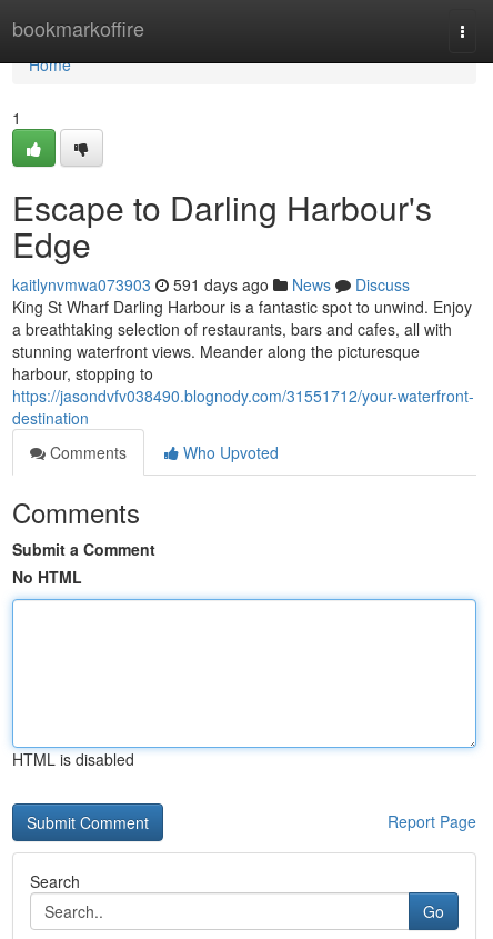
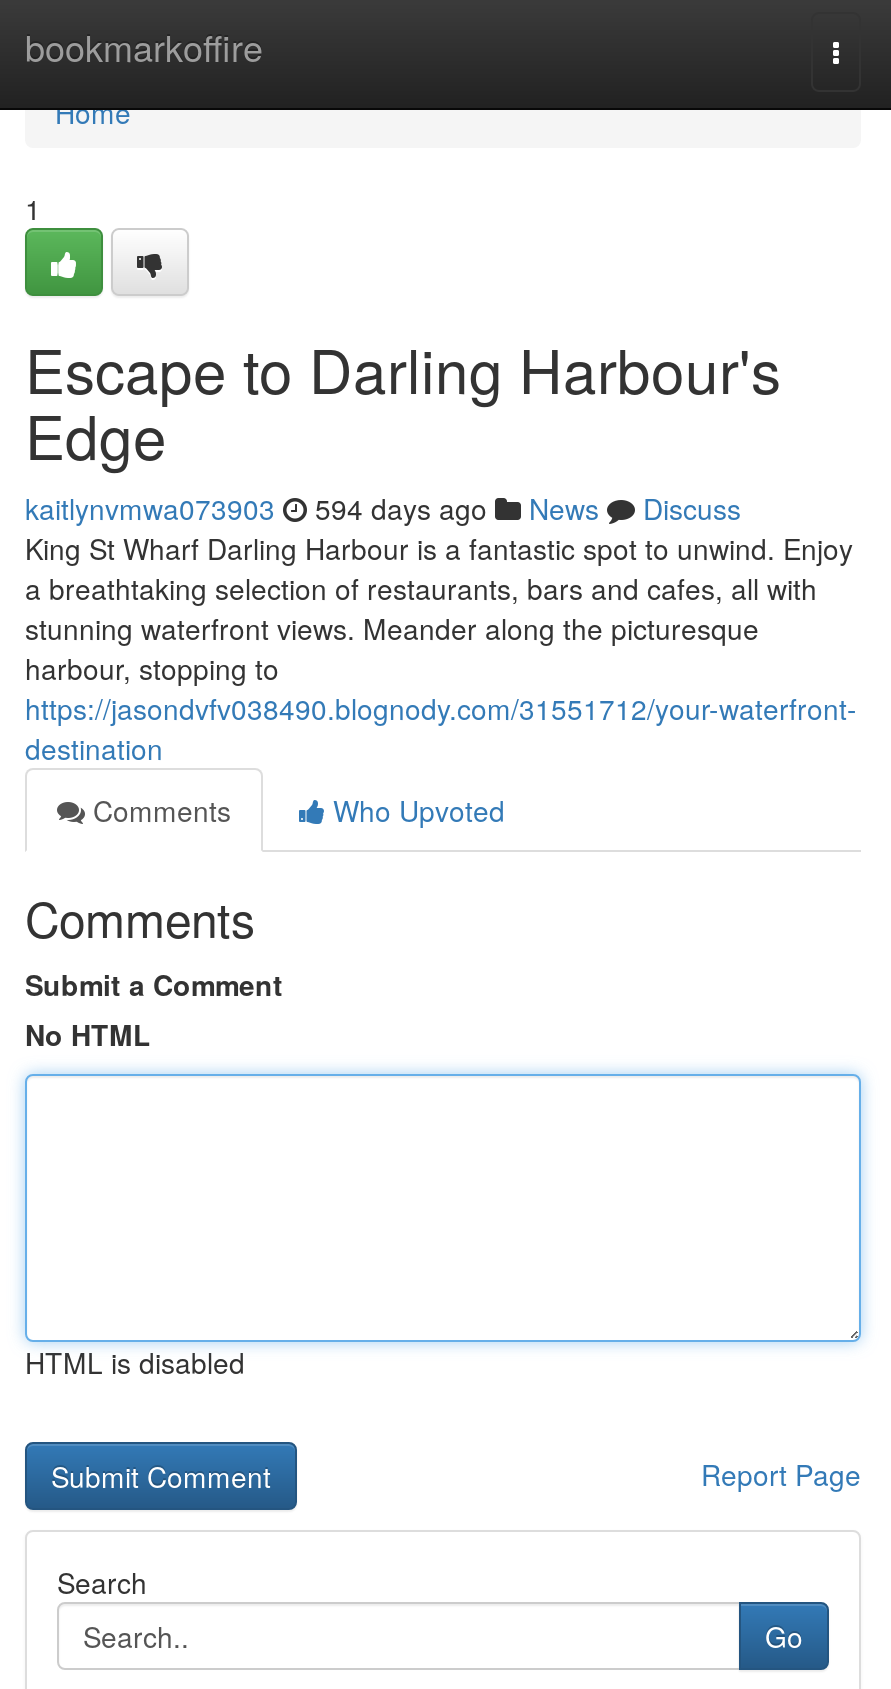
[12,273,410,296] kaitlynvmwa073903 591 days ago News Discuss -> [25,488,741,528] kaitlynvmwa073903 594 days ago News Discuss

